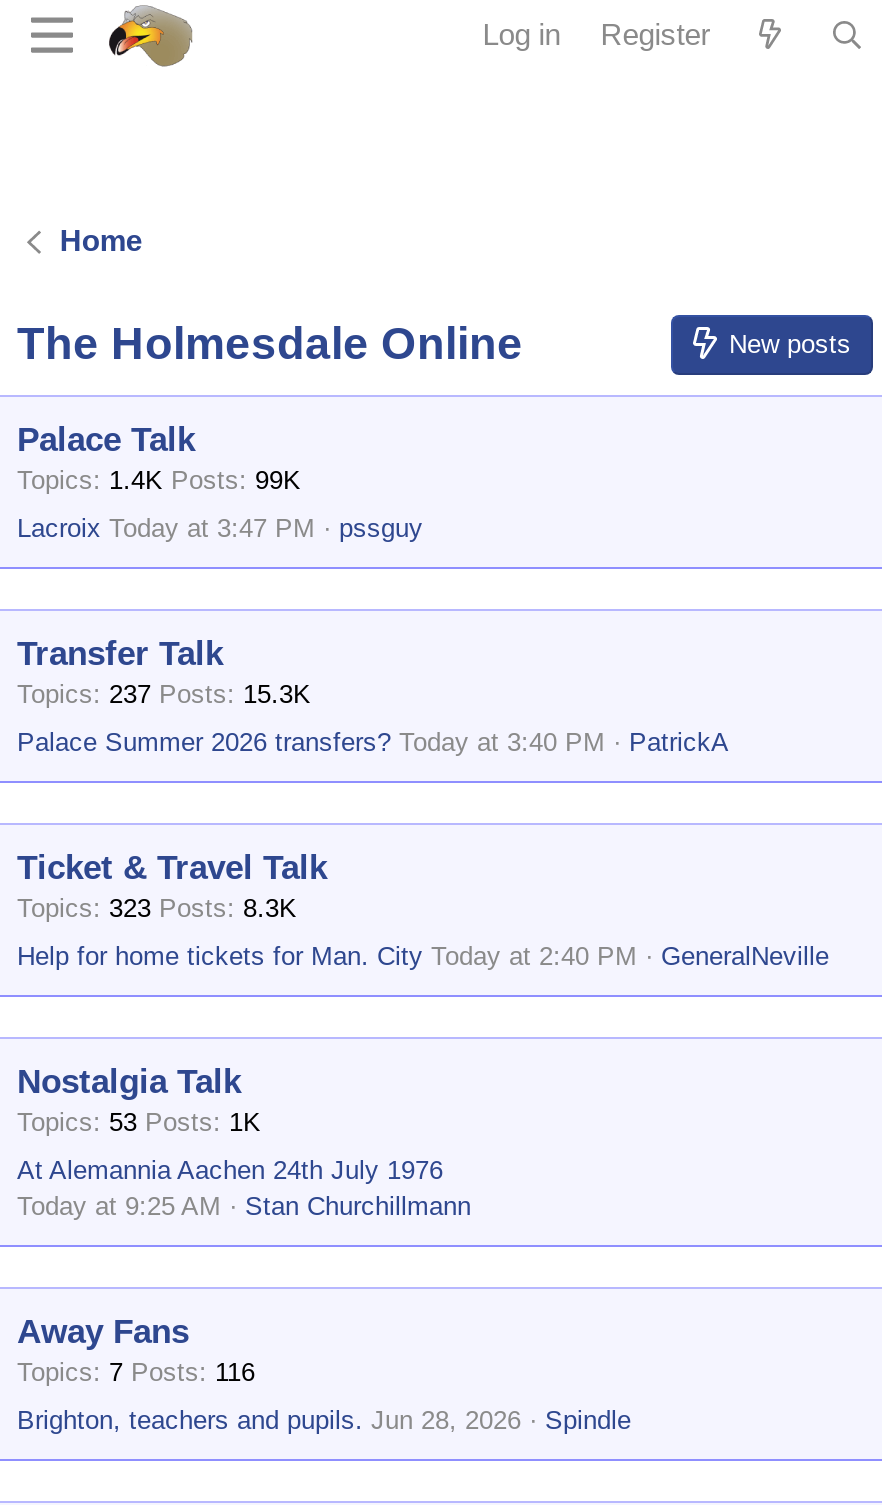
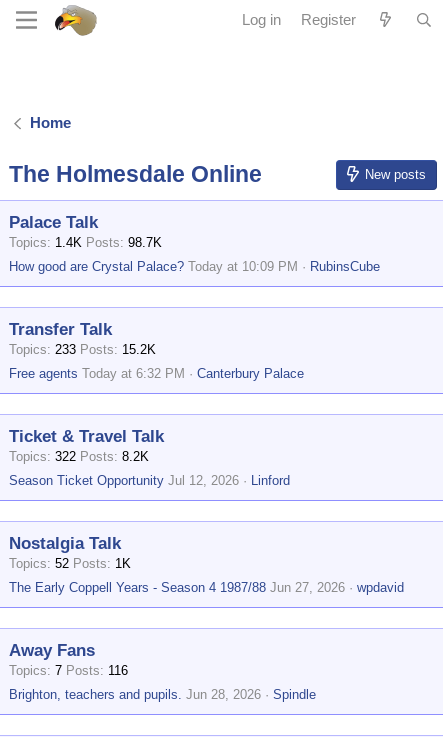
[17,465,301,495] Topics 1.4K Posts 99K -> [9,235,162,250] Topics 1.4K Posts 98.7K
[17,513,423,543] Lacroix Today at 3:47 PM | pssguy -> [9,259,380,274] How good are Crystal Palace? Today at 10:09 PM | RubinsCube
[17,679,311,709] Topics 237 Posts 15.3K -> [9,342,156,357] Topics 233 Posts 15.2K
[17,727,729,757] Palace Summer 2026 transfers? Today at 3:40 PM | PatrickA -> [9,366,304,381] Free agents Today at 6:32 PM | Canterbury Palace
[17,893,297,923] Topics 323 Posts 8.3K -> [9,449,149,464] Topics 322 Posts 8.2K
[17,941,829,971] Help for home tickets for Man. City Today at 2:40 PM | GeneralNeville -> [9,473,290,488] Season Ticket Opportunity Jul 12, 2026 | Linford
[17,1107,261,1137] Topics 53 Posts 1K -> [9,556,131,571] Topics 52 Posts 1K
[17,1155,471,1221] At Alemannia Aachen 24th July 1976 | Today at 9:25 AM | Stan Churchillmann -> [9,580,404,595] The Early Coppell Years - Season 4 1987/88 Jun 27, 2026 | wpdavid

